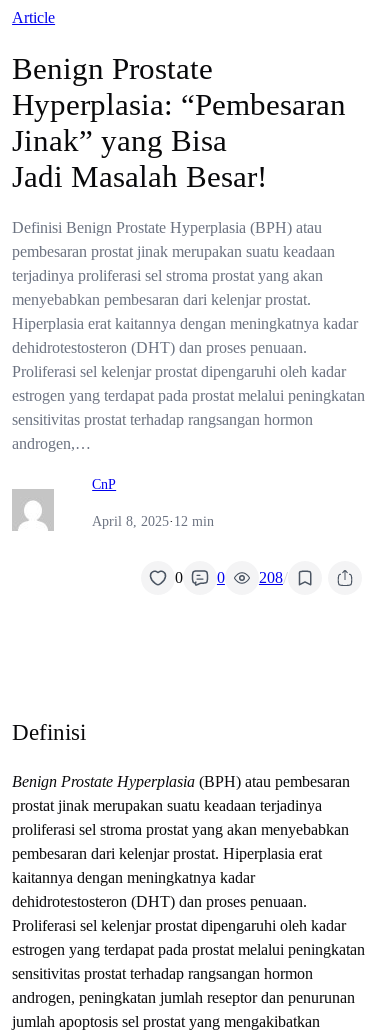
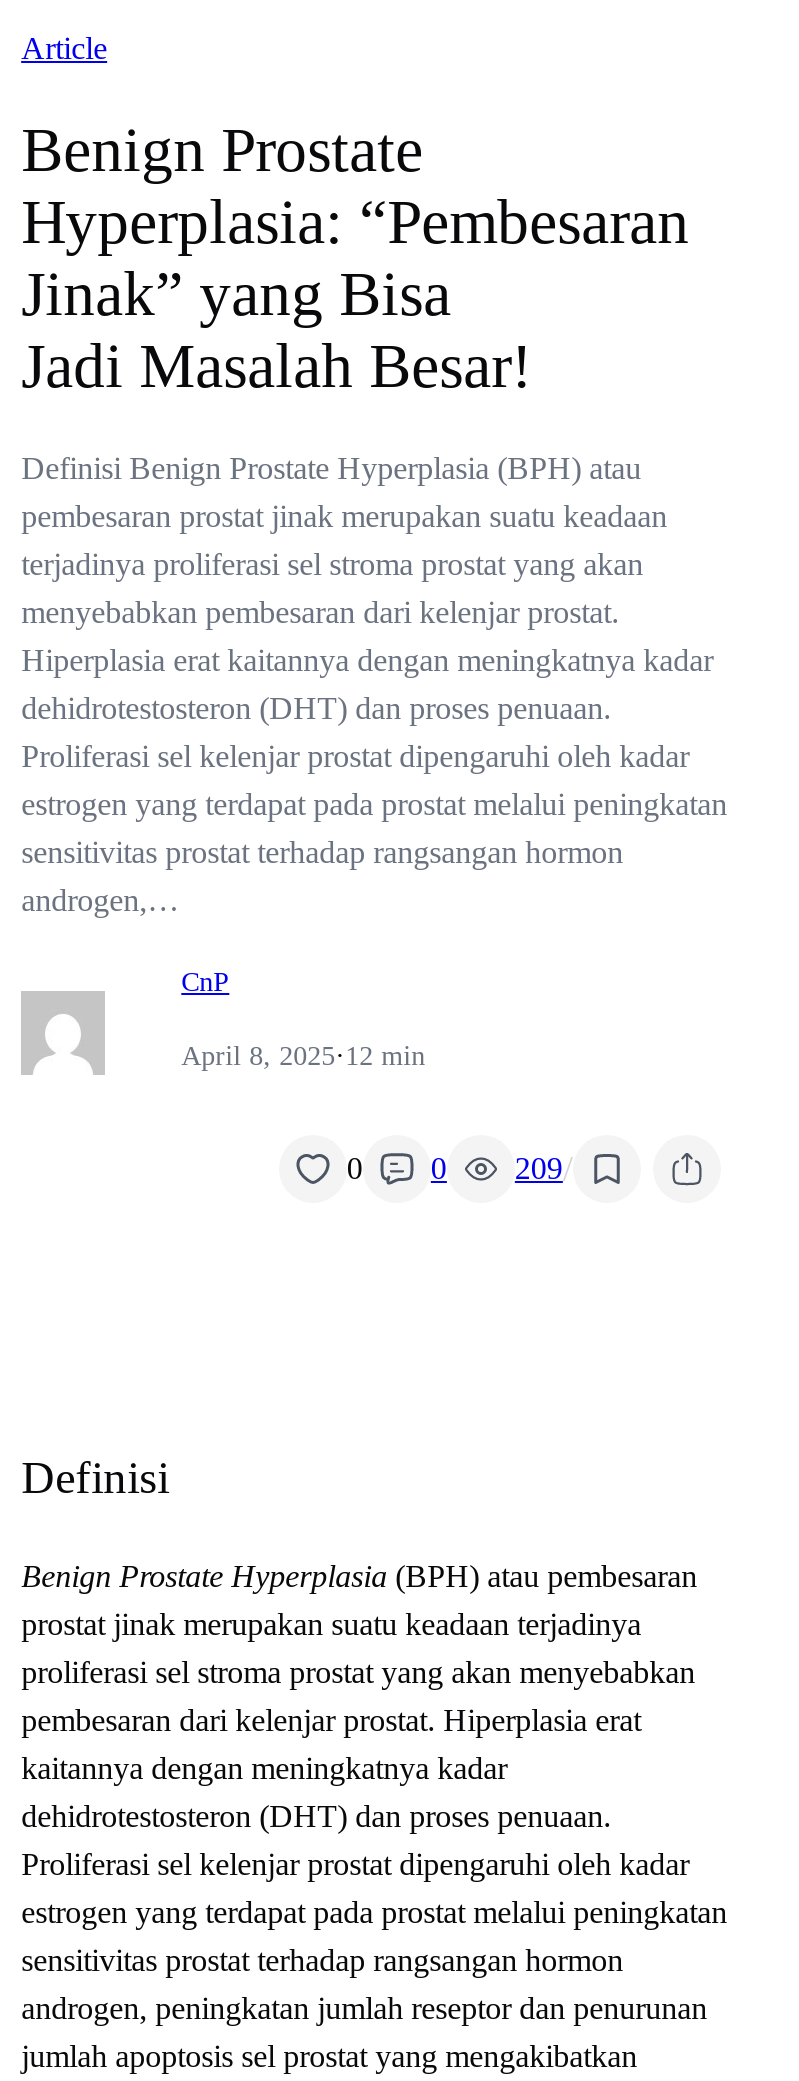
[175,568,288,588] 0 0 208 / -> [347,1149,573,1189] 0 0 209 /

